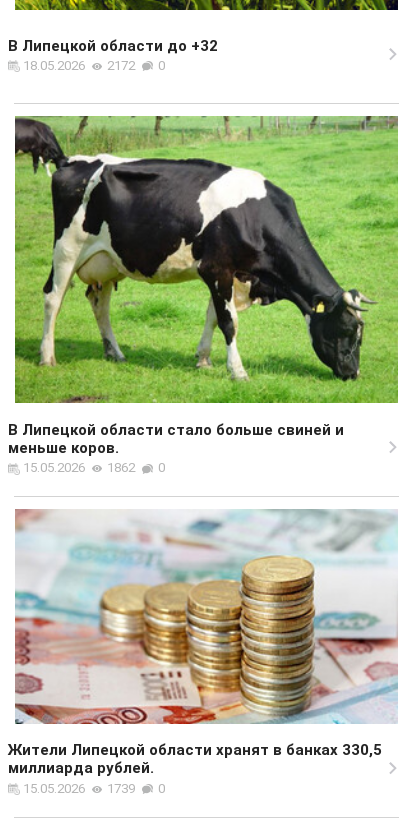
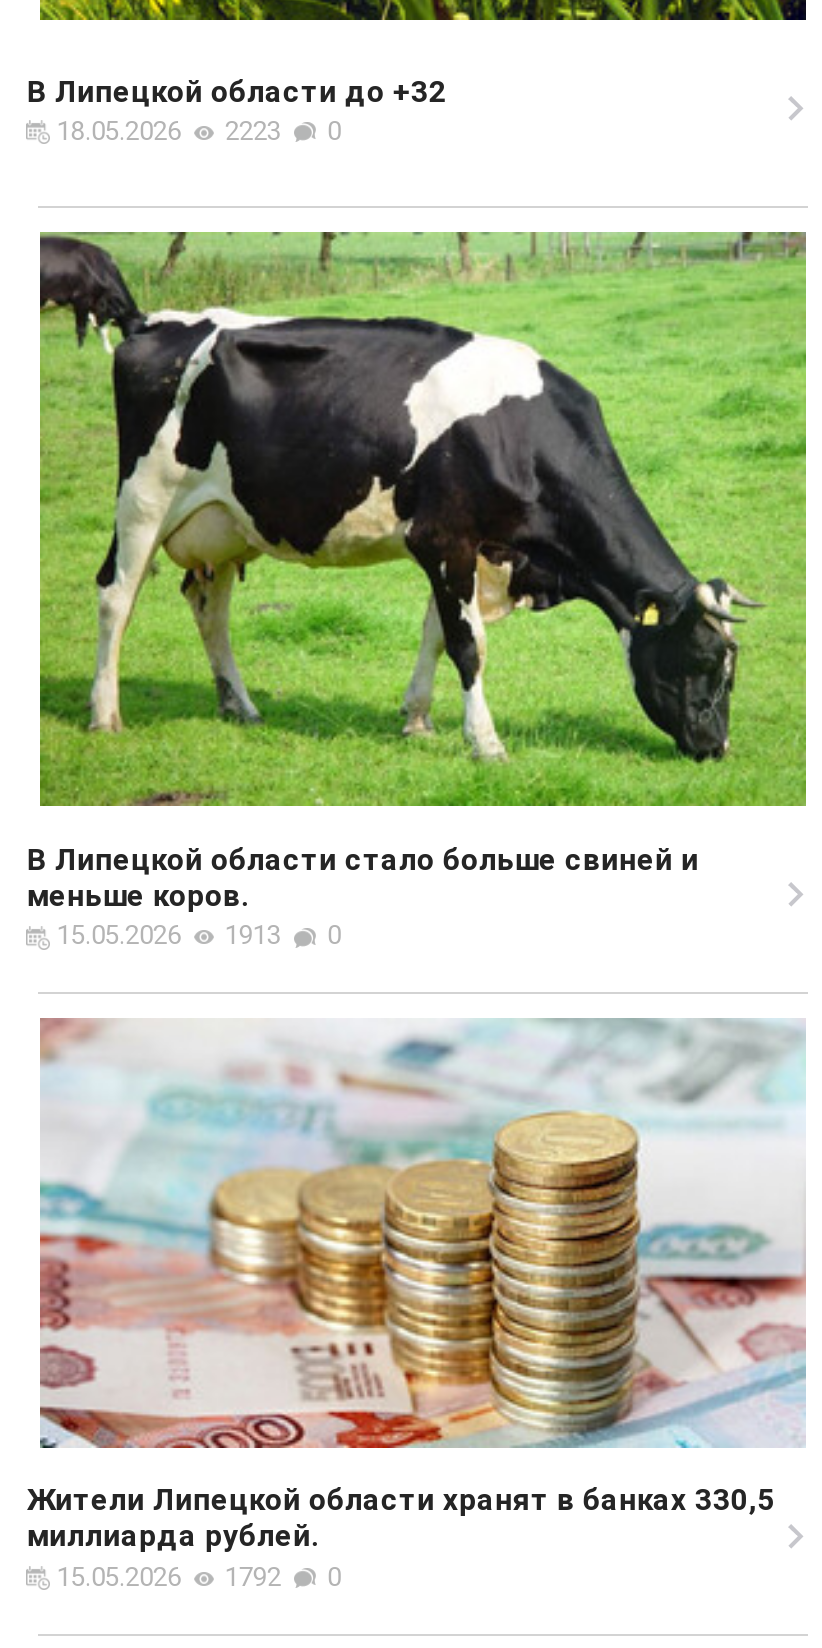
[23,58,165,73] 18.05.2026 2172 0 -> [57,116,341,146] 18.05.2026 2223 0
[23,460,165,475] 15.05.2026 1862 0 -> [57,920,341,950] 15.05.2026 1913 0
[23,781,165,796] 15.05.2026 1739 0 -> [57,1561,341,1591] 15.05.2026 1792 0

